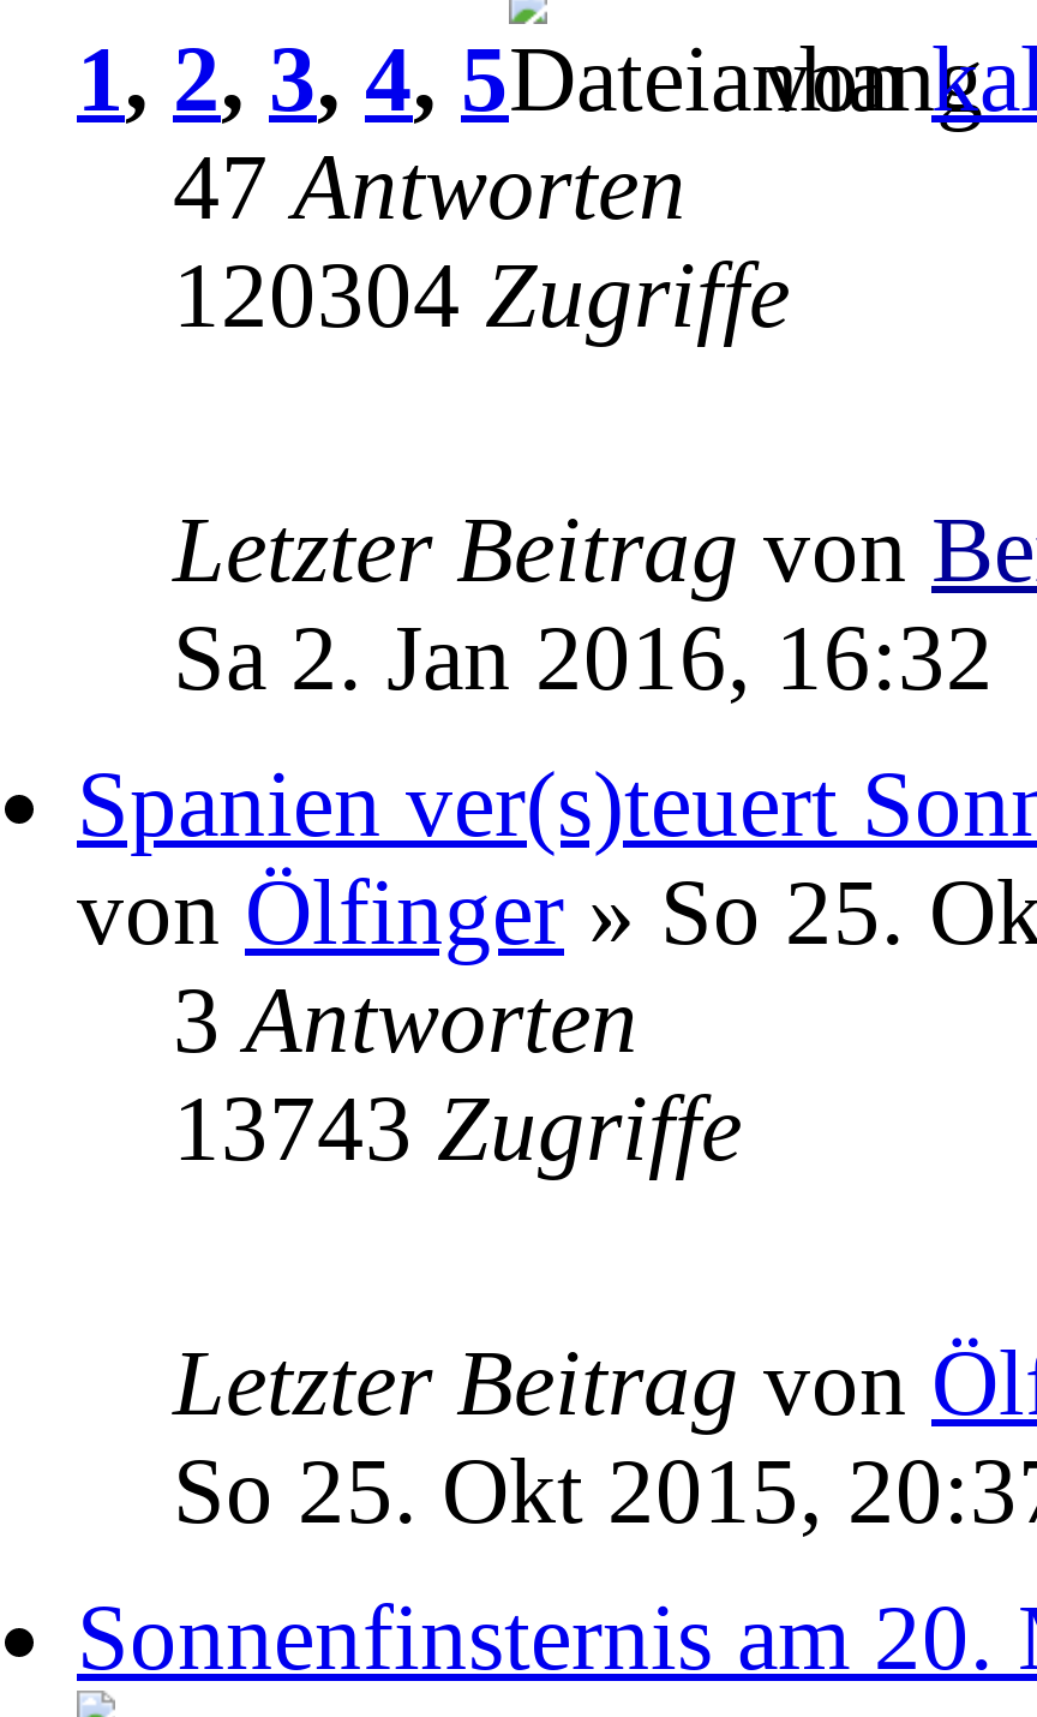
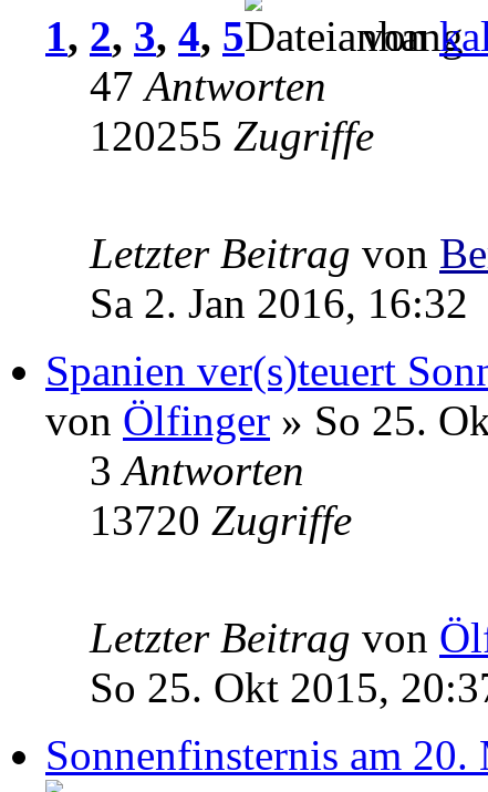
[173,242,790,346] 120304 Zugriffe -> [90,112,374,159] 120255 Zugriffe
[173,1076,742,1179] 13743 Zugriffe -> [90,496,352,544] 13720 Zugriffe

